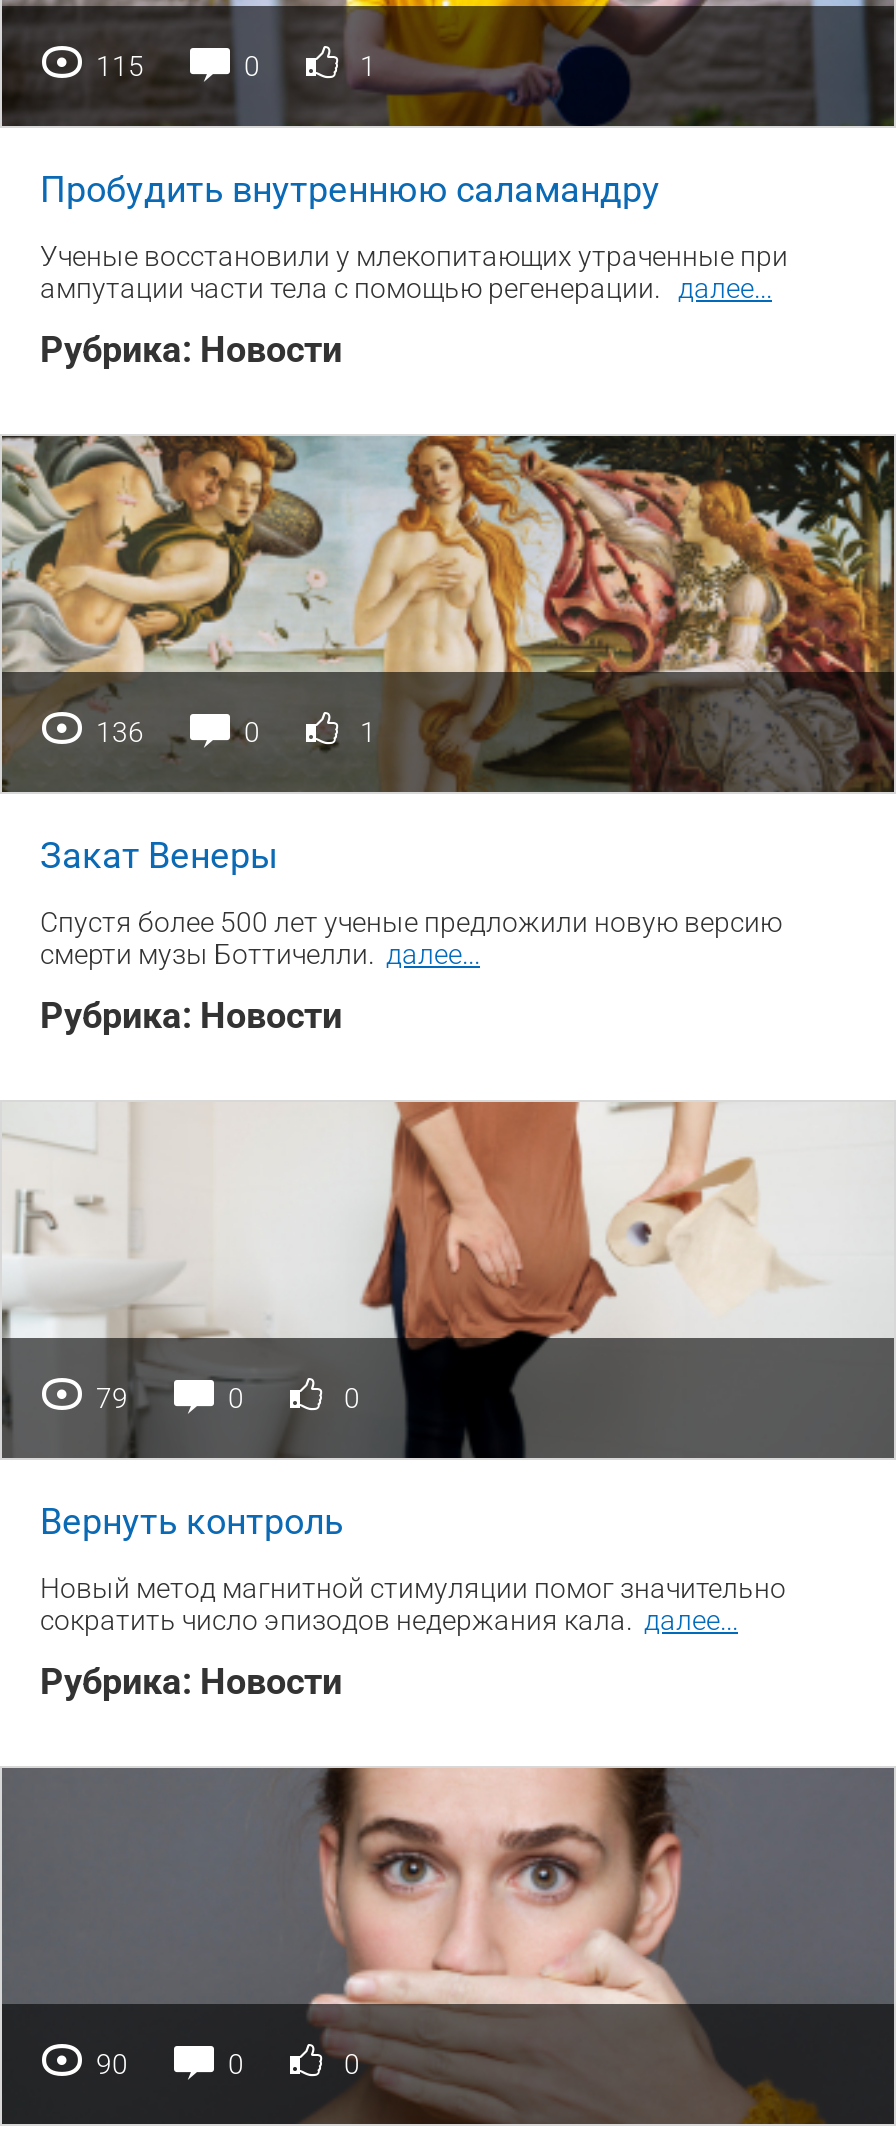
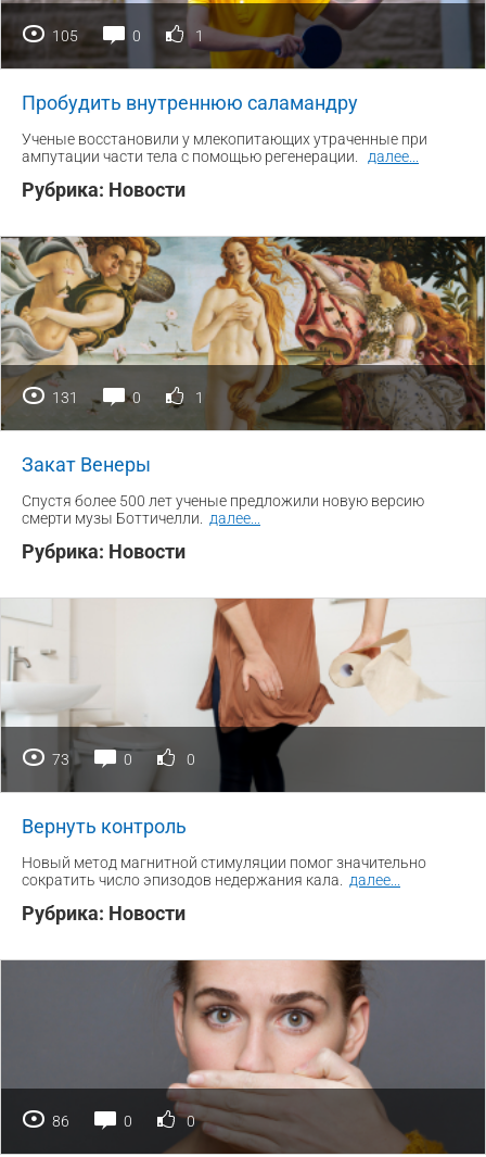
[96,50,144,82] 115 -> [52,27,78,44] 105
[96,716,144,748] 136 -> [52,389,78,406] 131
[96,1382,128,1414] 79 -> [52,751,69,768] 73
[96,2048,128,2080] 90 -> [52,1112,69,1130] 86

